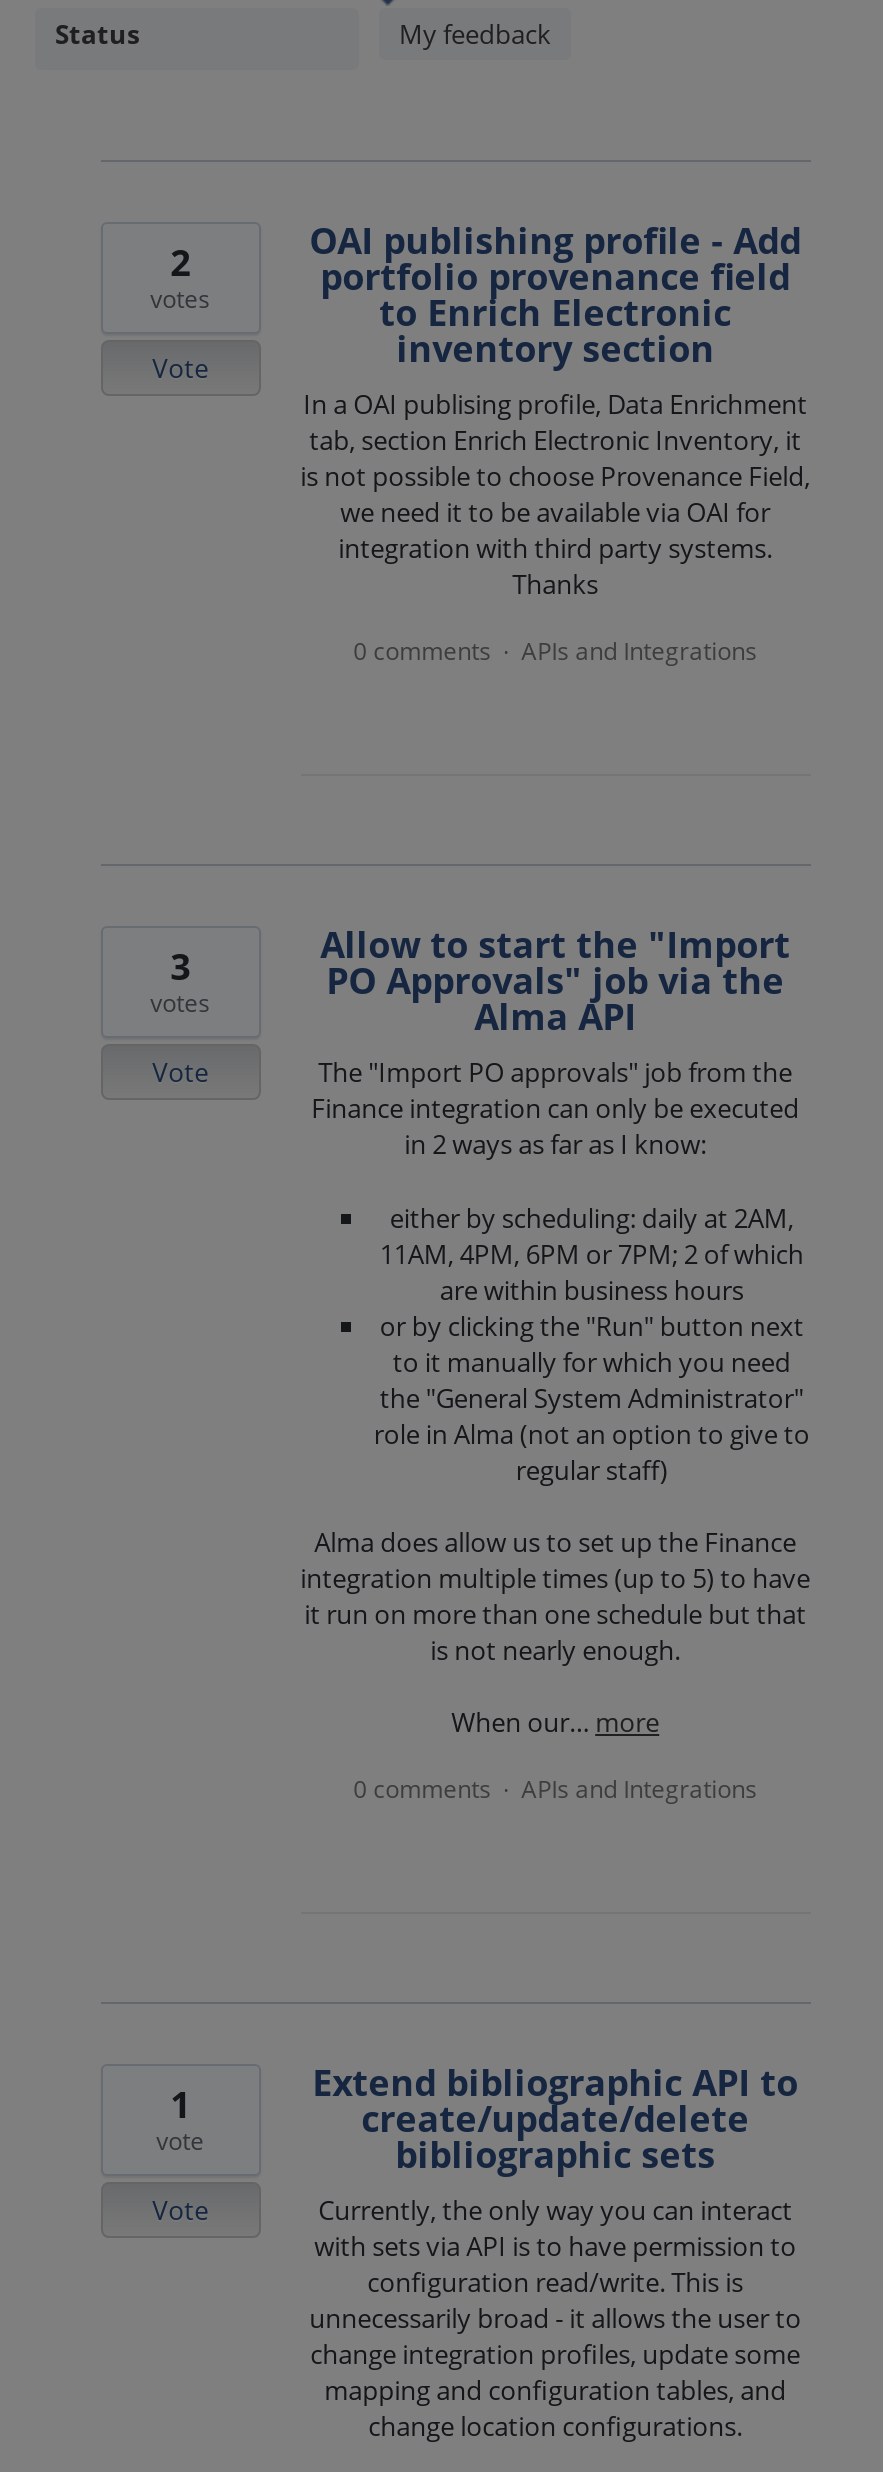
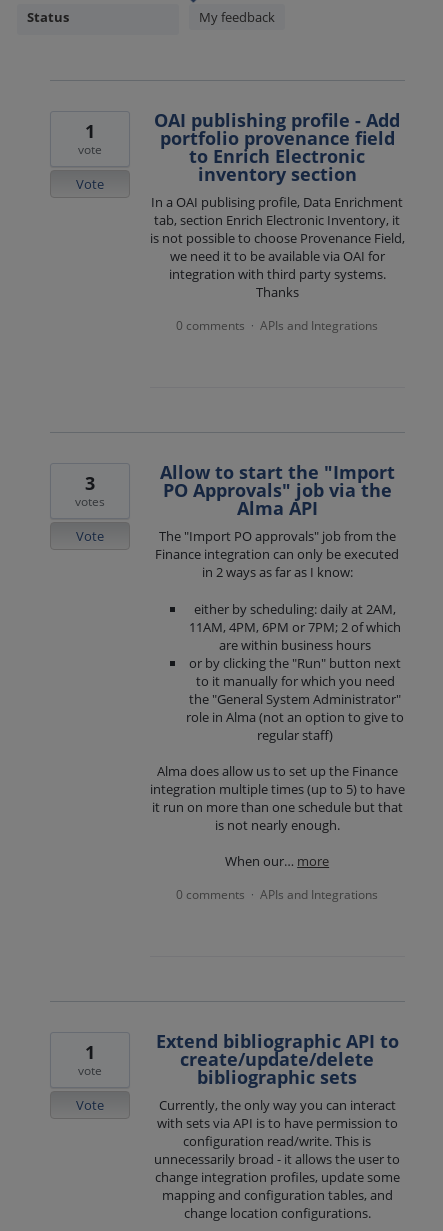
[150,238,210,316] 2 | votes -> [78,119,102,158] 1 | vote

